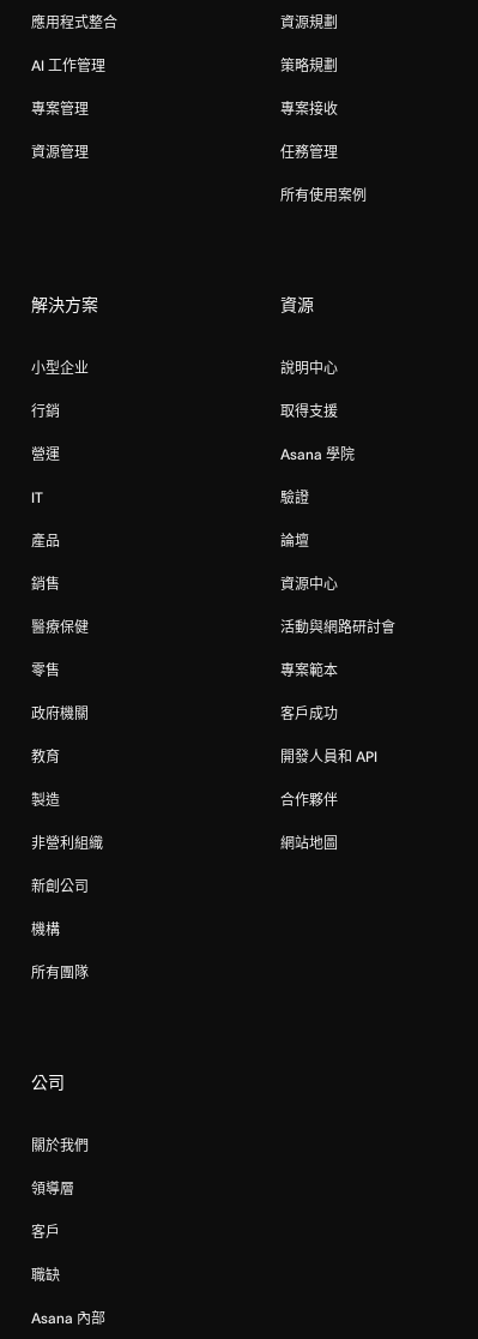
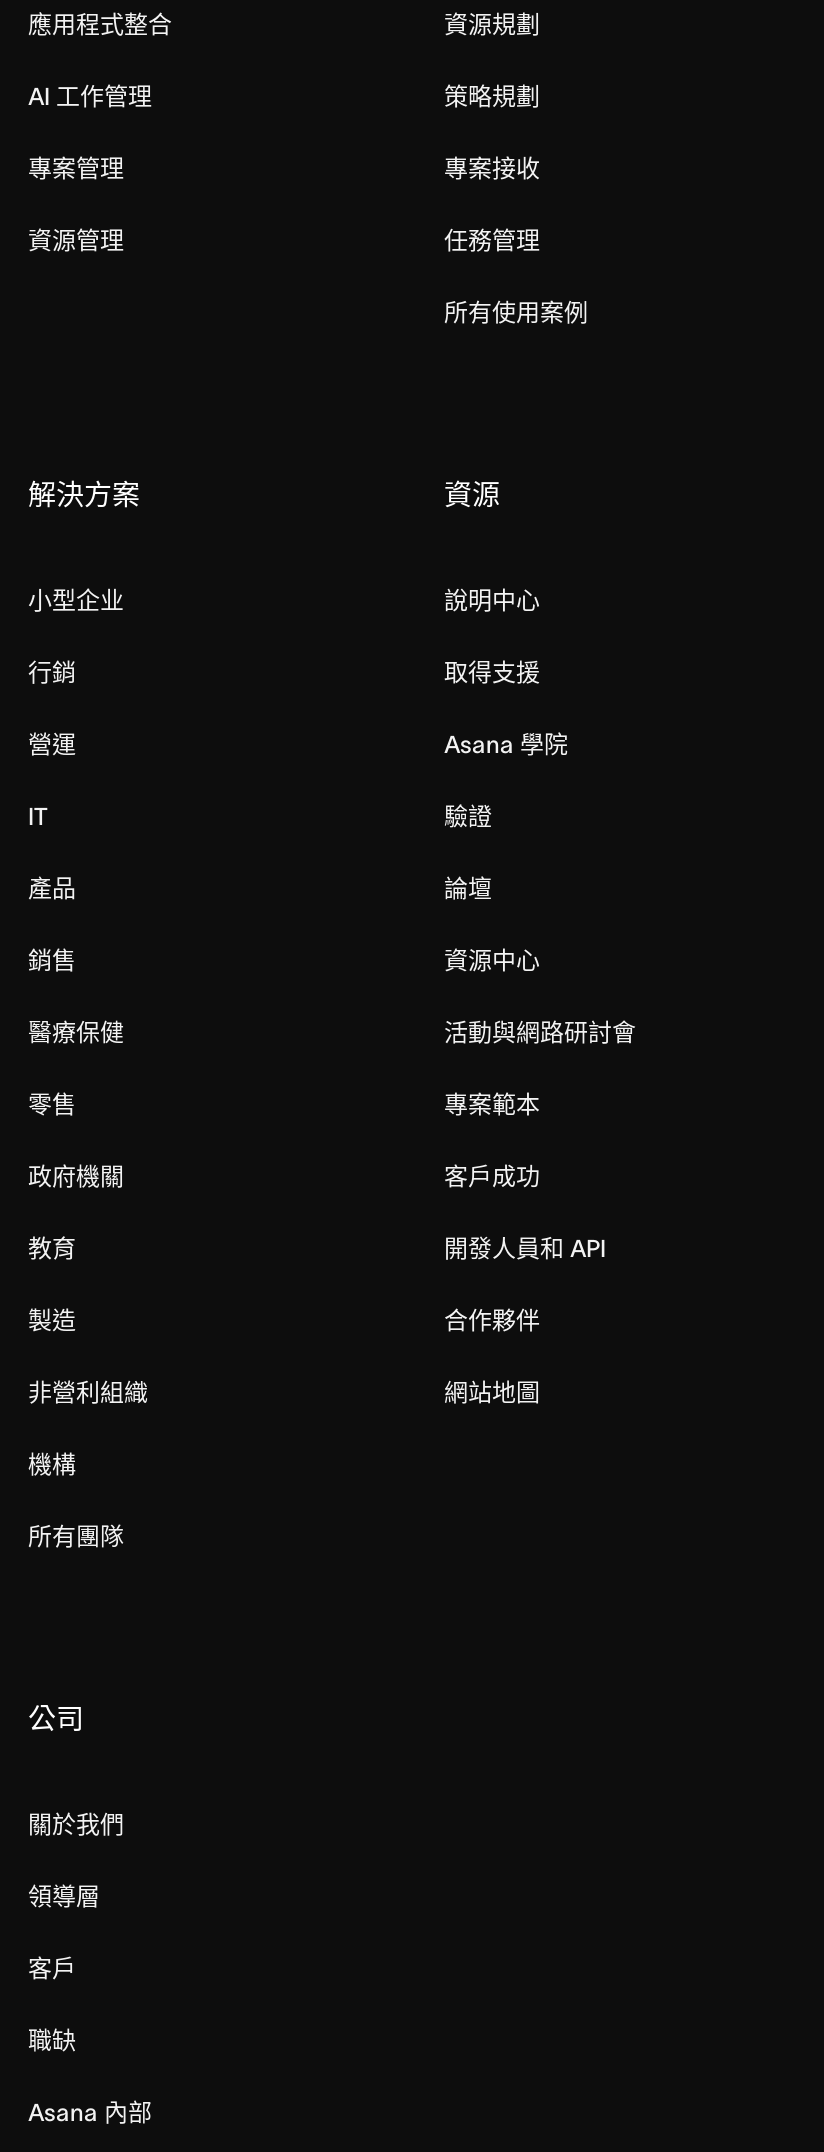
[31,879,89,894] 新創公司 -> none

